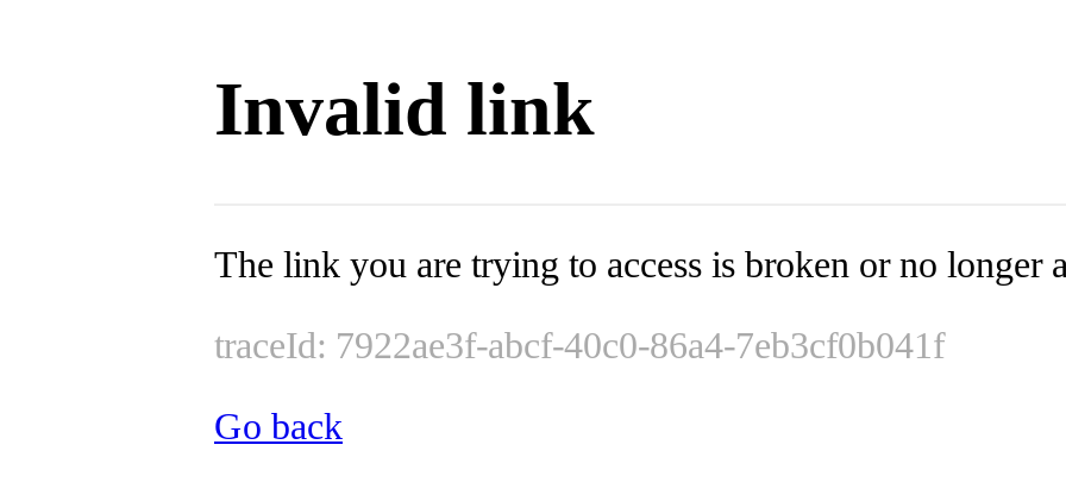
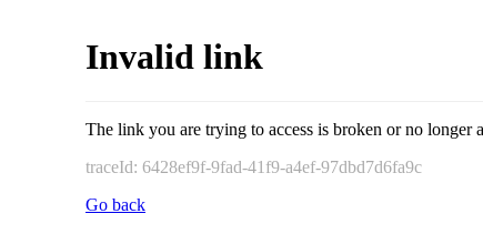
[214,326,945,366] traceId: 7922ae3f-abcf-40c0-86a4-7eb3cf0b041f -> [85,158,422,177] traceId: 6428ef9f-9fad-41f9-a4ef-97dbd7d6fa9c

